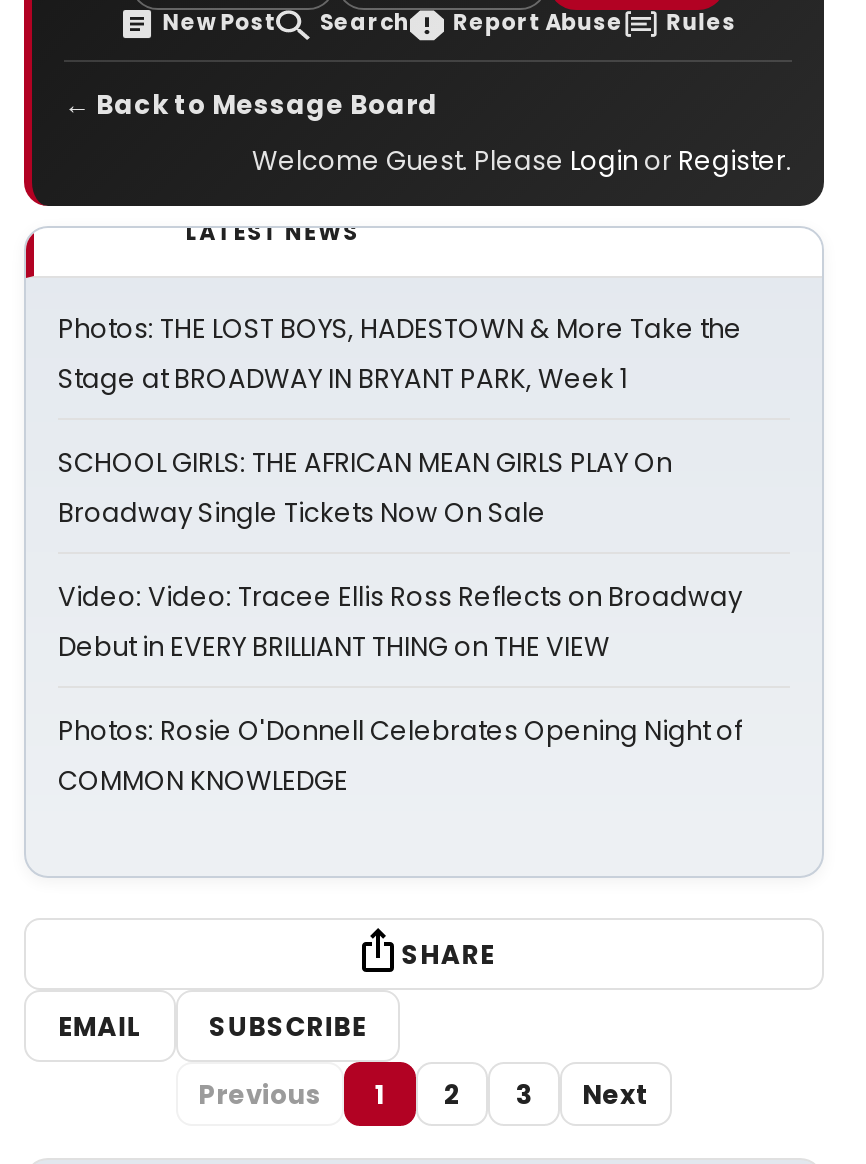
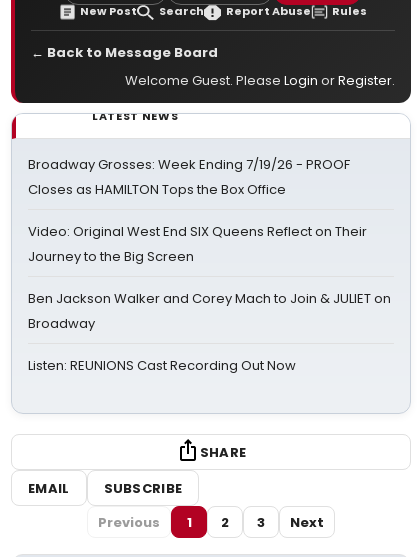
[58,310,742,398] Photos: THE LOST BOYS, HADESTOWN & More Take the | Stage at BROADWAY IN BRYANT PARK, Week 1 -> [28,155,350,199] Broadway Grosses: Week Ending 7/19/26 - PROOF | Closes as HAMILTON Tops the Box Office
[58,444,672,532] SCHOOL GIRLS: THE AFRICAN MEAN GIRLS PLAY On | Broadway Single Tickets Now On Sale -> [28,222,367,266] Video: Original West End SIX Queens Reflect on Their | Journey to the Big Screen
[58,578,742,666] Video: Video: Tracee Ellis Ross Reflects on Broadway | Debut in EVERY BRILLIANT THING on THE VIEW -> [28,289,391,333] Ben Jackson Walker and Corey Mach to Join & JULIET on | Broadway
[58,712,742,800] Photos: Rosie O'Donnell Celebrates Opening Night of | COMMON KNOWLEDGE -> [28,356,296,375] Listen: REUNIONS Cast Recording Out Now

